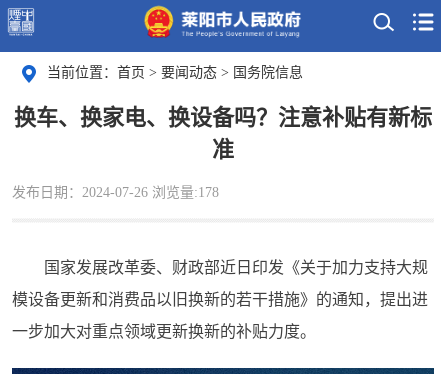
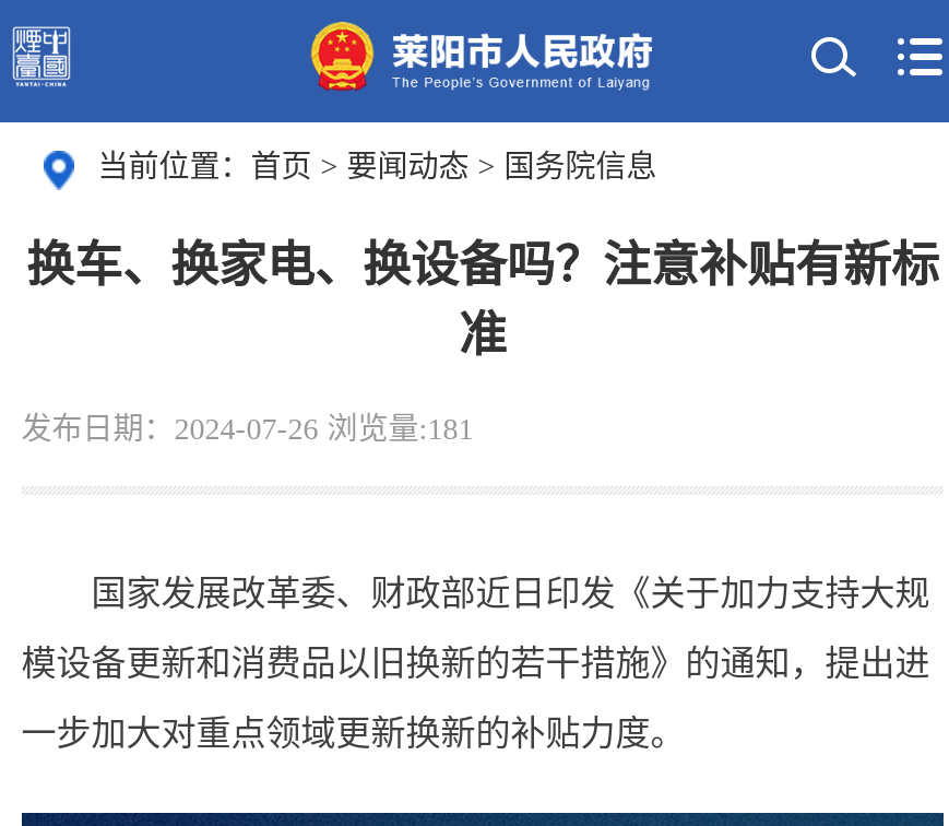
[12,185,219,200] 发布日期：2024-07-26 浏览量:178 -> [21,413,474,446] 发布日期：2024-07-26 浏览量:181

